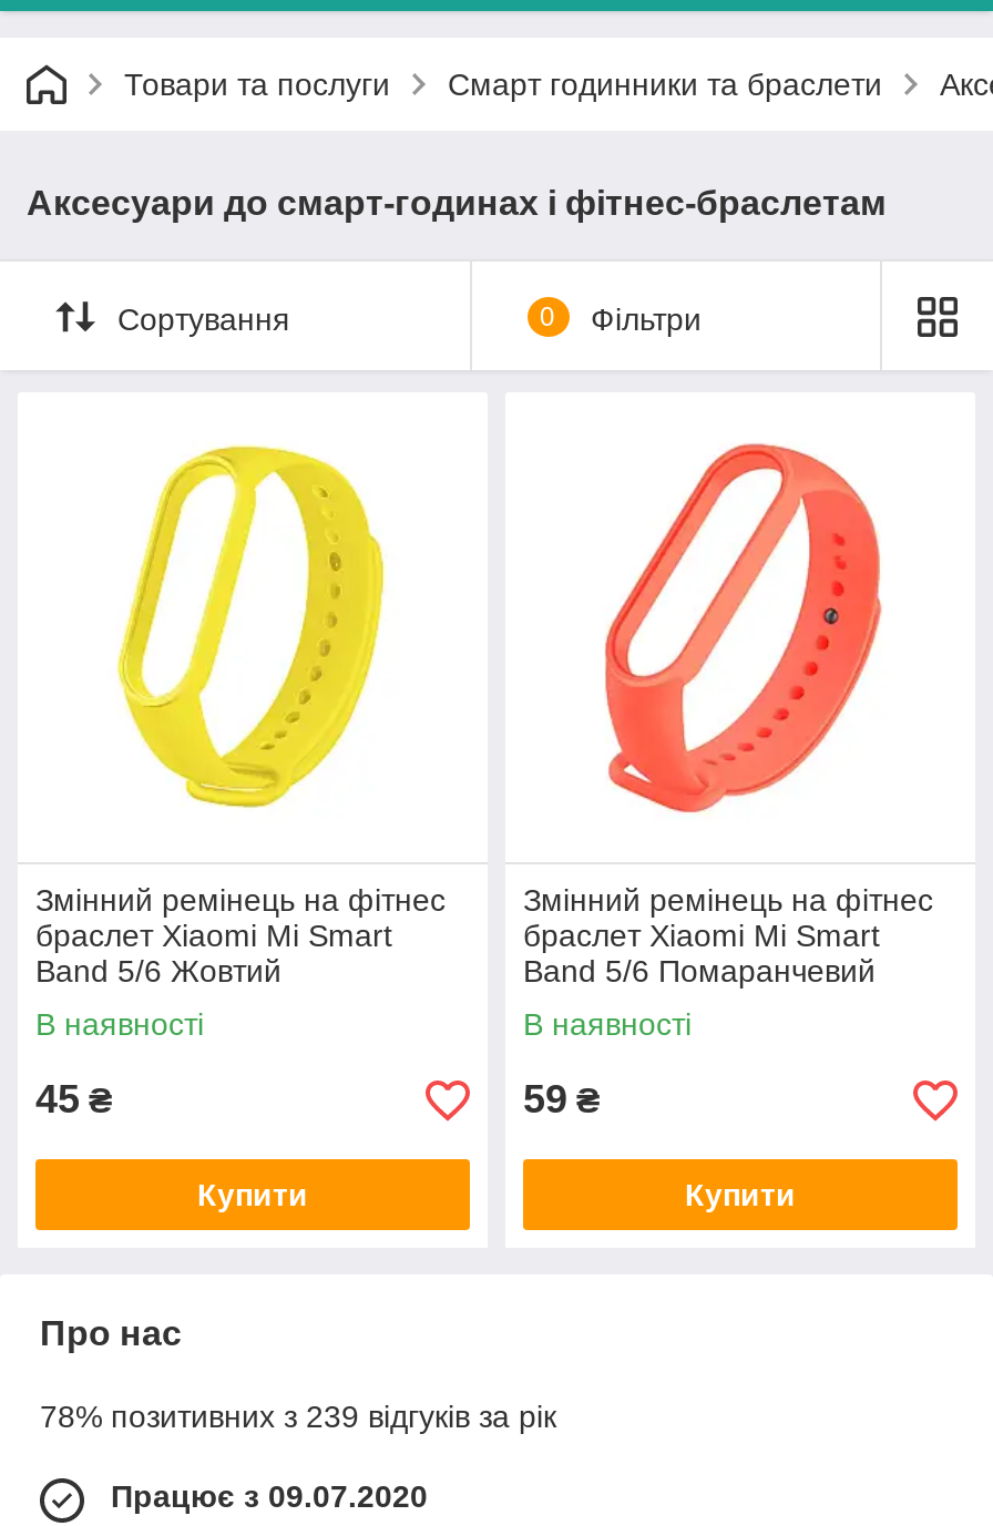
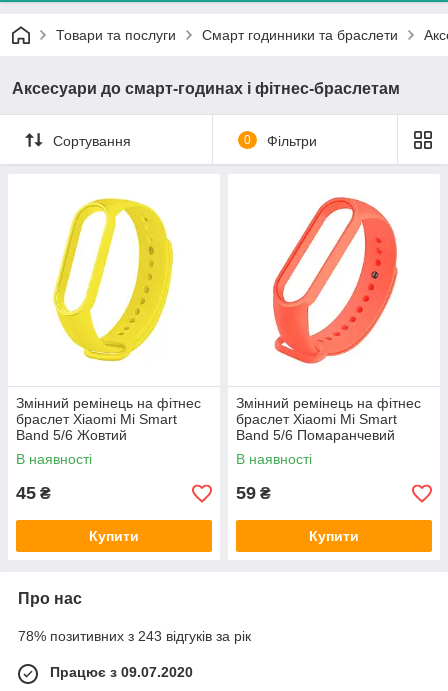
[40,1399,556,1434] 78% позитивних з 239 відгуків за рік -> [18,628,251,644] 78% позитивних з 243 відгуків за рік

